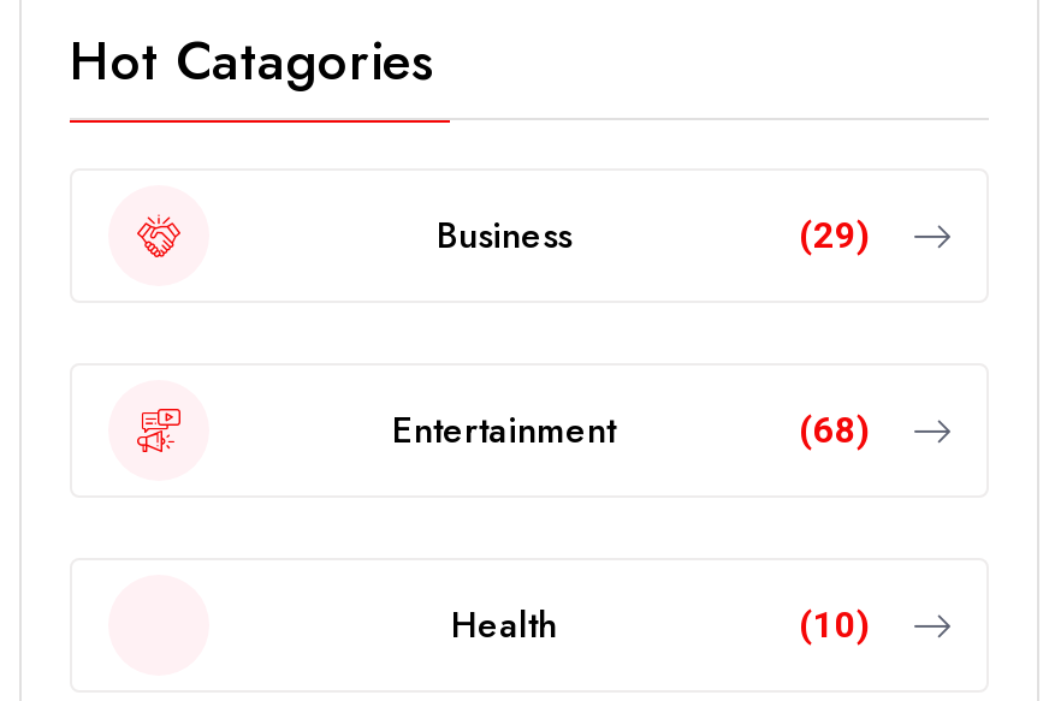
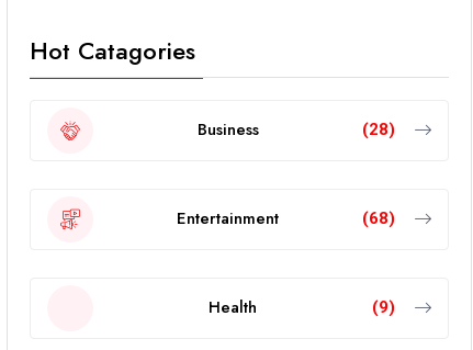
[799,214,871,258] (29) -> [362,120,395,139] (28)
[799,604,871,647] (10) -> [372,297,395,317] (9)

